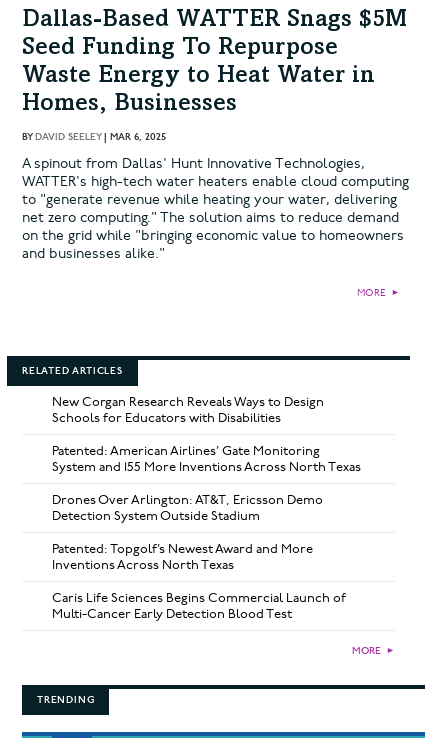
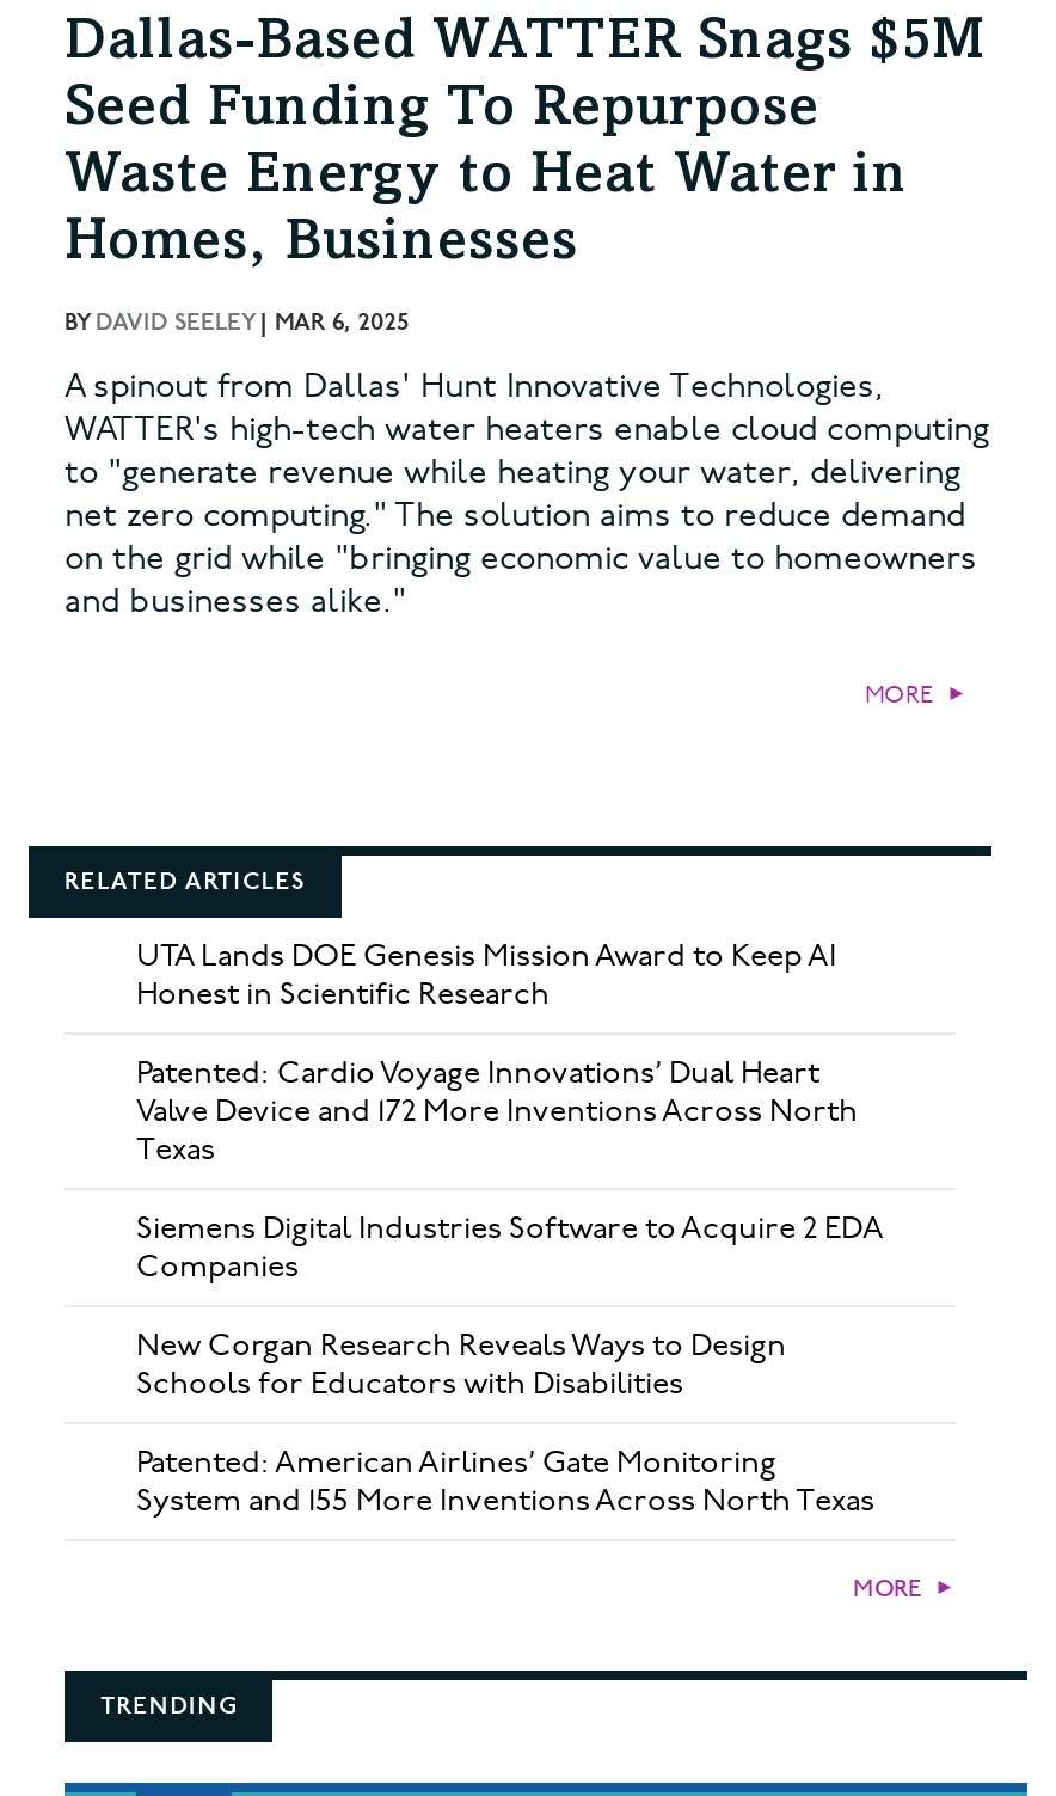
none -> [136,936,884,1285] UTA Lands DOE Genesis Mission Award to Keep AI | Honest in Scientific Research | Patented: Cardio Voyage Innovations’ Dual Heart | Valve Device and 172 More Inventions Across North | Texas | Siemens Digital Industries Software to Acquire 2 EDA | Companies
moved [52,394,361,475] -> [136,1326,874,1519]: New Corgan Research Reveals Ways to Design | Schools for Educators with Disabilities | Patented: American Airlines’ Gate Monitoring | System and 155 More Inventions Across North Texas
[52,492,346,622] Drones Over Arlington: AT&T, Ericsson Demo | Detection System Outside Stadium | Patented: Topgolf’s Newest Award and More | Inventions Across North Texas | Caris Life Sciences Begins Commercial Launch of | Multi-Cancer Early Detection Blood Test -> none

